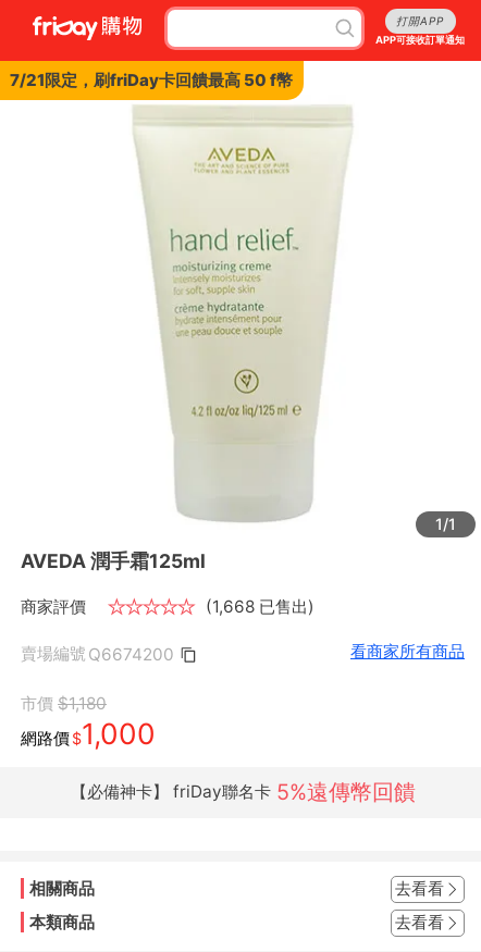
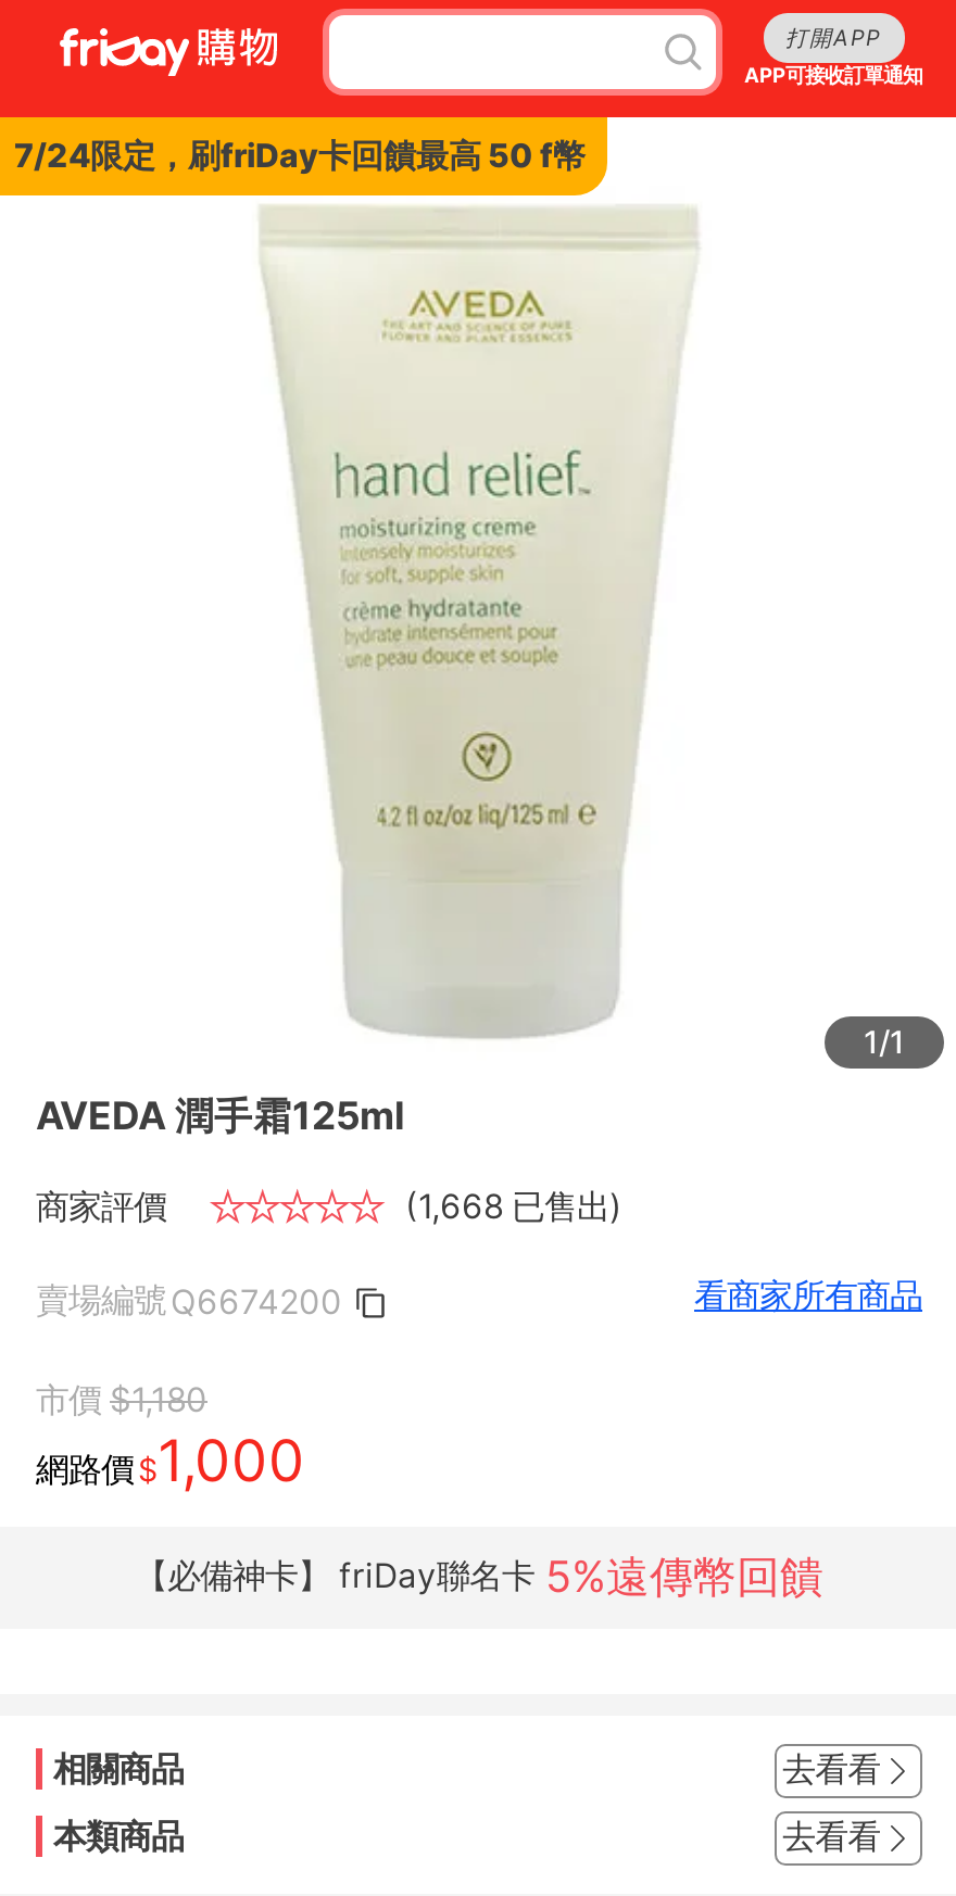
[10,70,293,90] 7/21限定，刷friDay卡回饋最高 50 f幣 -> [14,135,586,176] 7/24限定，刷friDay卡回饋最高 50 f幣

